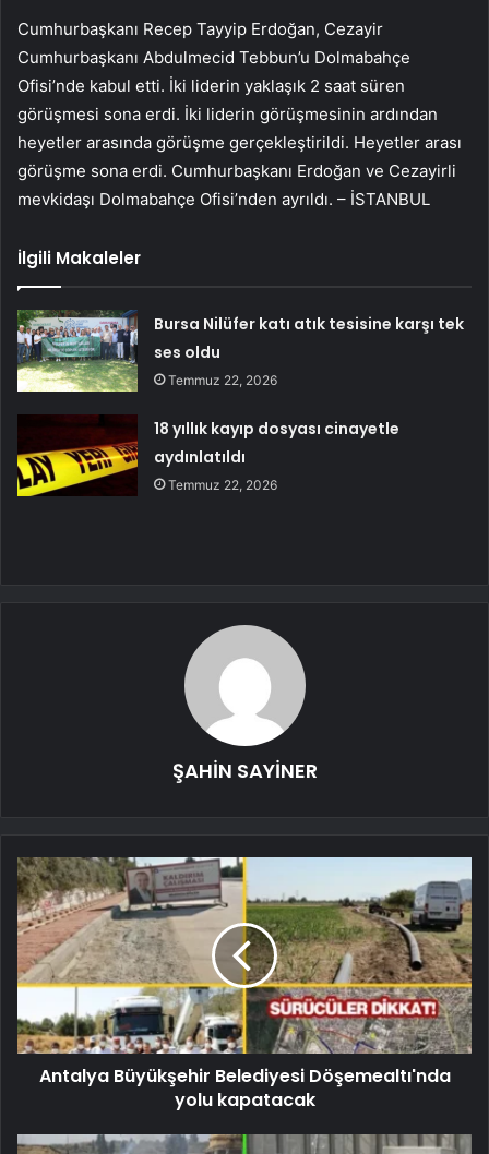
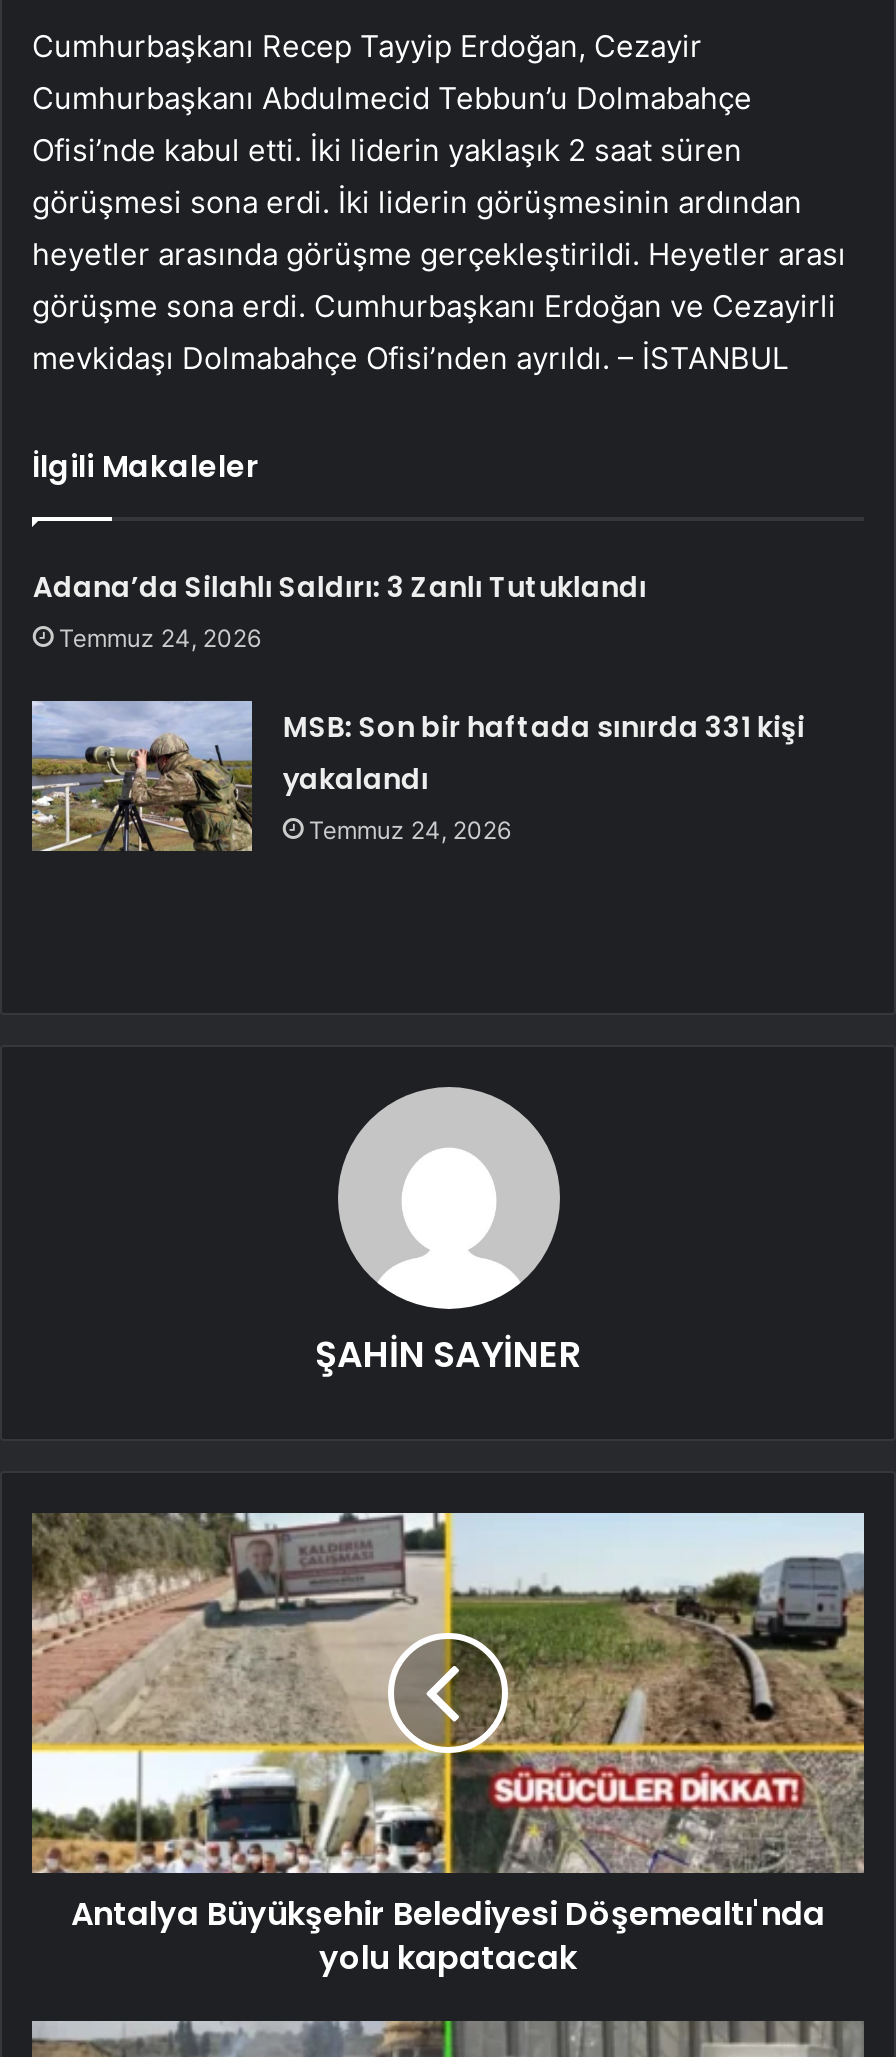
[154,313,464,388] Bursa Nilüfer katı atık tesisine karşı tek | ses oldu | Temmuz 22, 2026 -> [33,566,647,652] Adana’da Silahlı Saldırı: 3 Zanlı Tutuklandı | Temmuz 24, 2026
[16,414,400,497] [image] | 18 yıllık kayıp dosyası cinayetle | aydınlatıldı | Temmuz 22, 2026 -> [30,699,805,853] [image] | MSB: Son bir haftada sınırda 331 kişi | yakalandı | Temmuz 24, 2026

